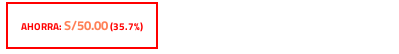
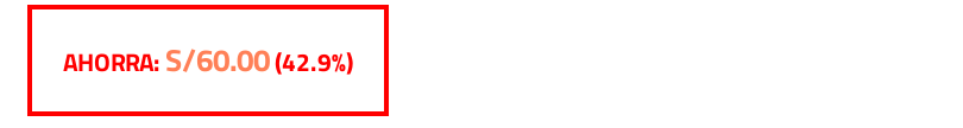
[21,15,143,35] AHORRA: S/50.00(35.7%) -> [63,35,353,83] AHORRA: S/60.00(42.9%)

